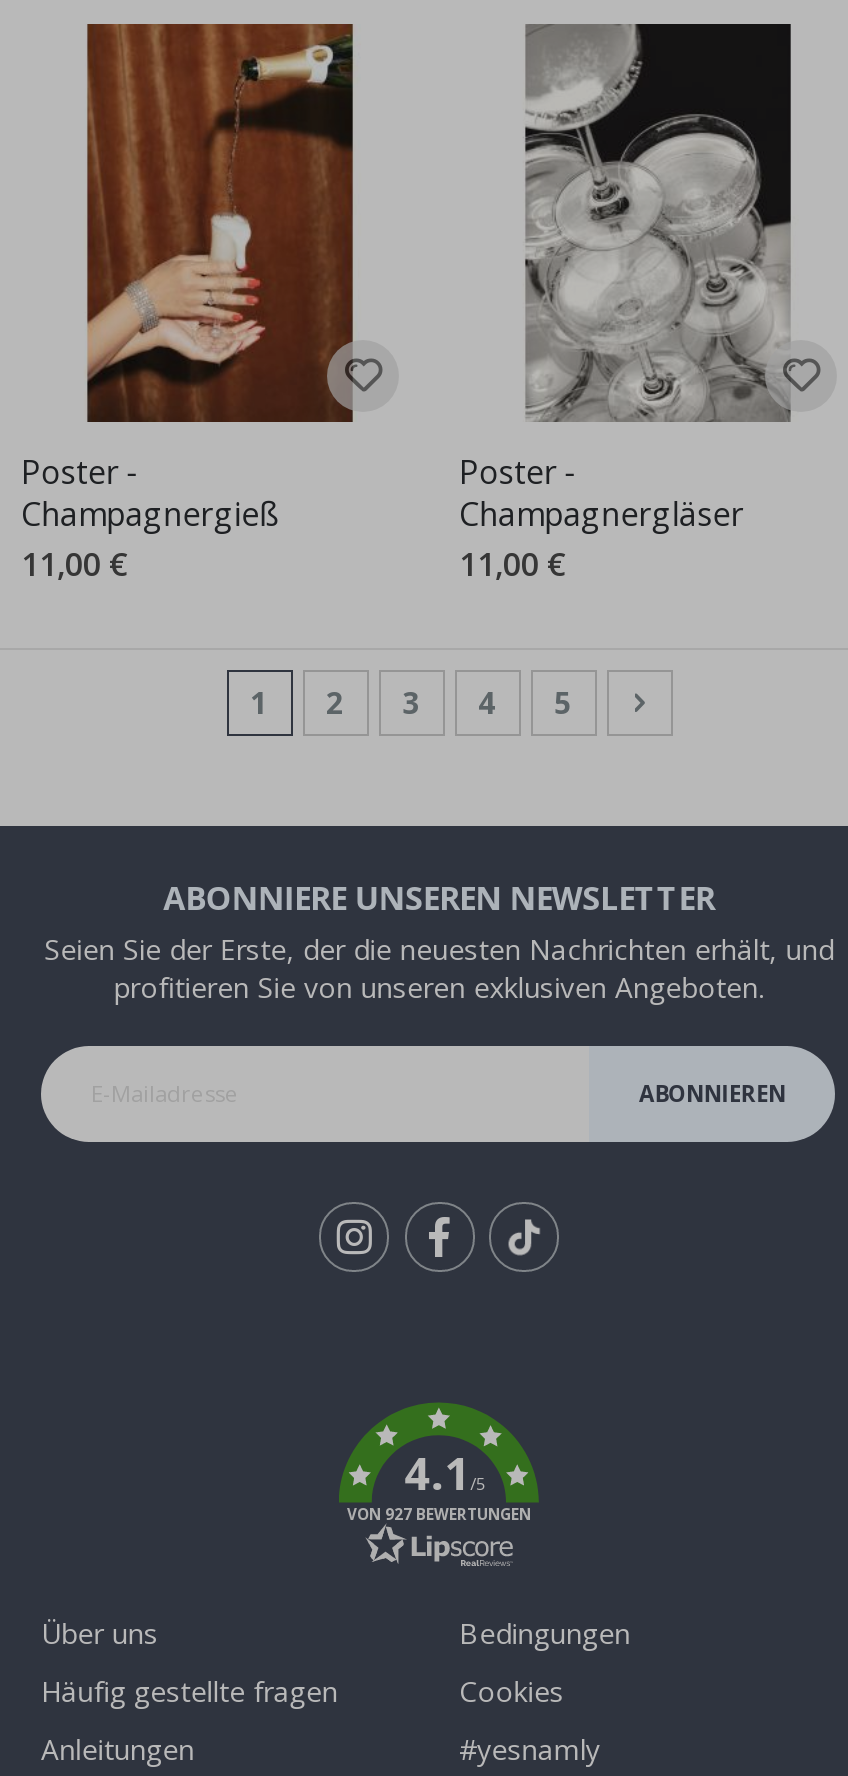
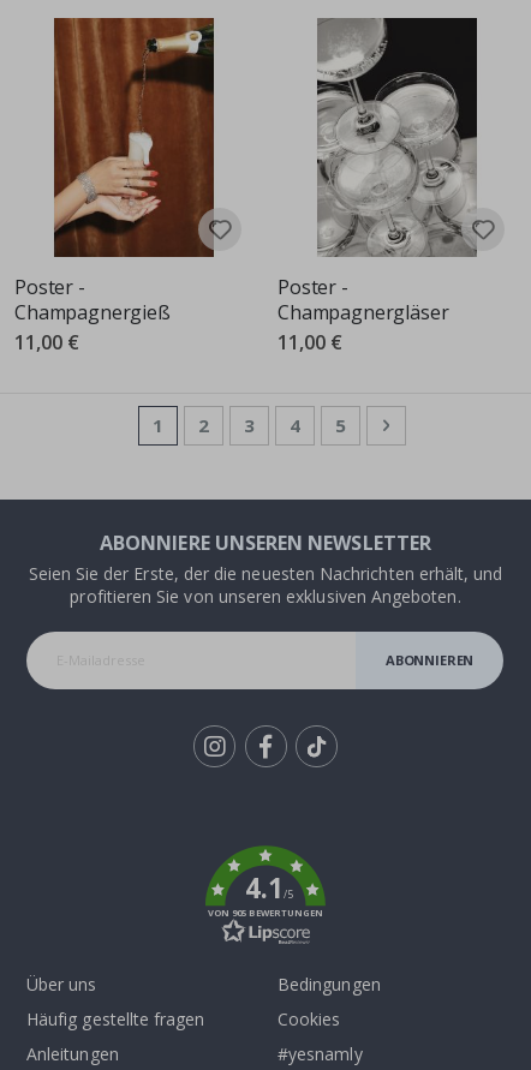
[347,1503,531,1523] VON 927 BEWERTUNGEN -> [208,906,323,918] VON 905 BEWERTUNGEN

